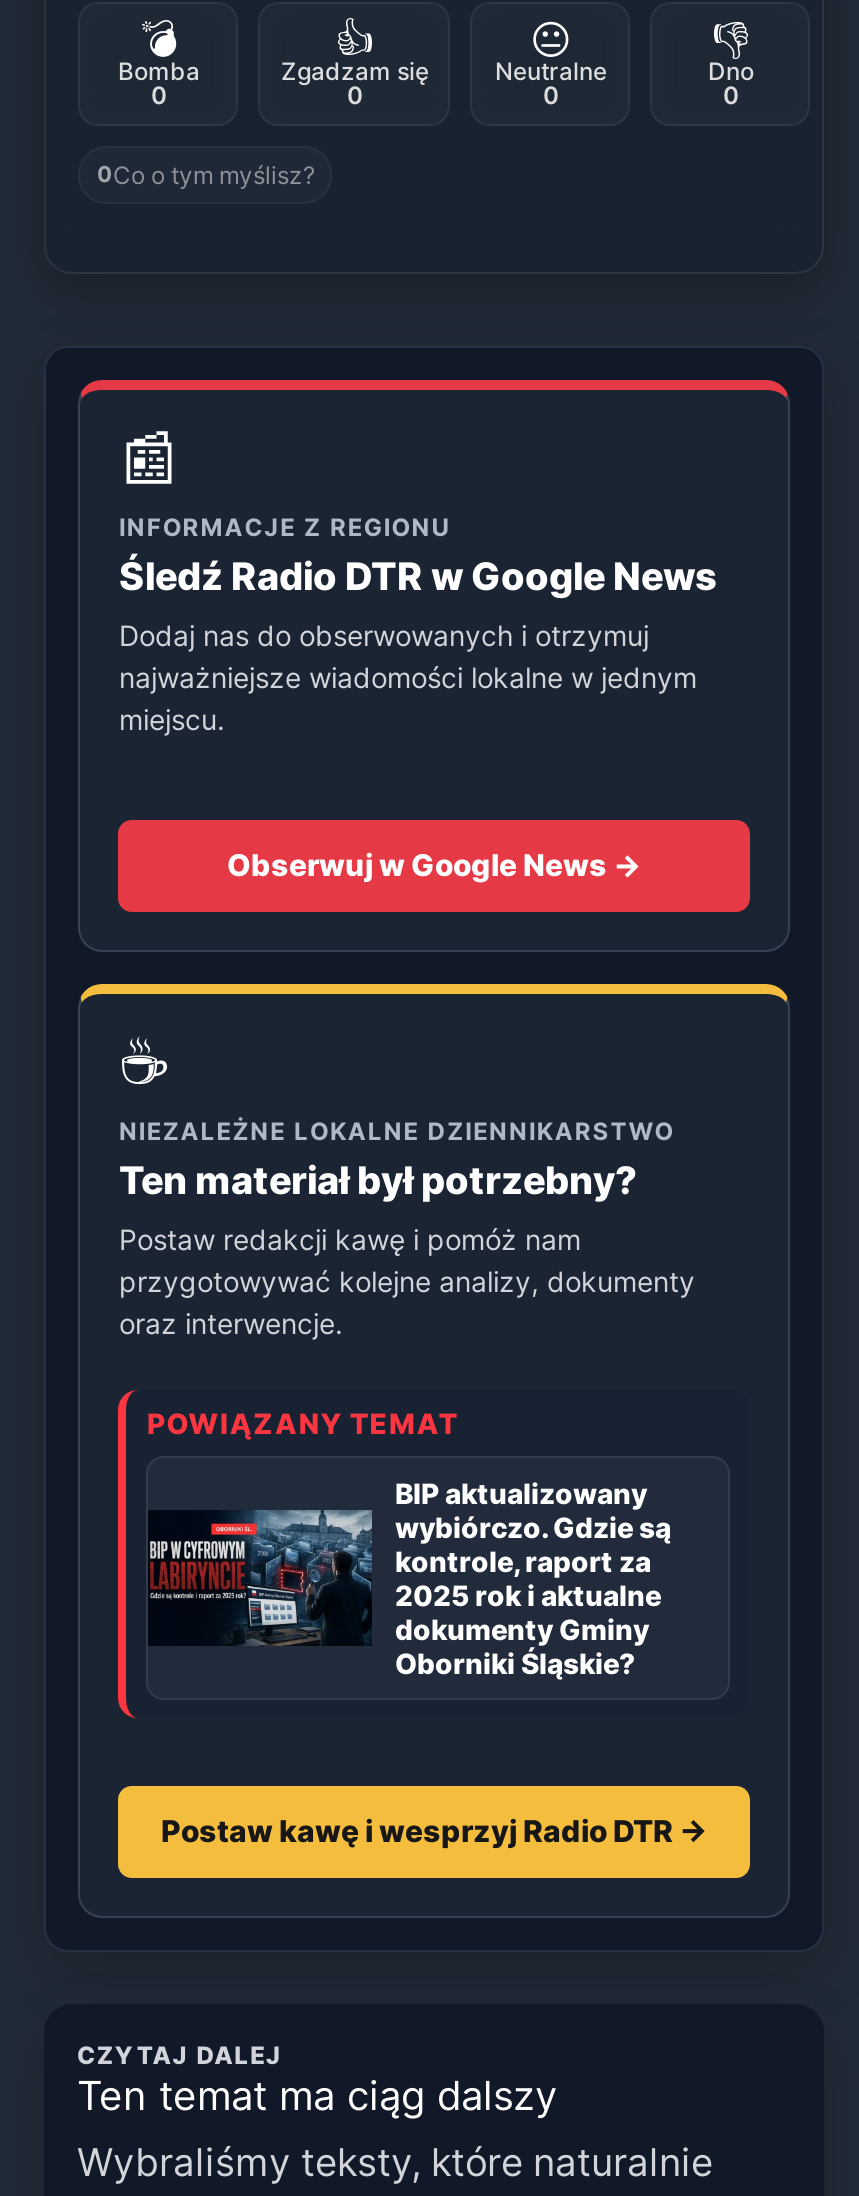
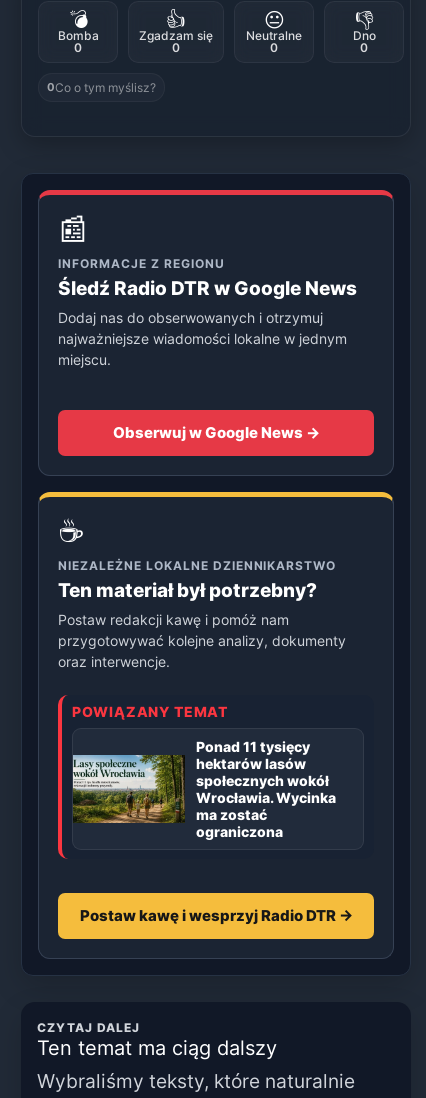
[148,1475,671,1679] [image] | BIP aktualizowany | wybiórczo. Gdzie są | kontrole, raport za | 2025 rok i aktualne | dokumenty Gminy | Oborniki Śląskie? -> [72,738,336,840] [image] | Ponad 11 tysięcy | hektarów lasów | społecznych wokół | Wrocławia. Wycinka | ma zostać | ograniczona

